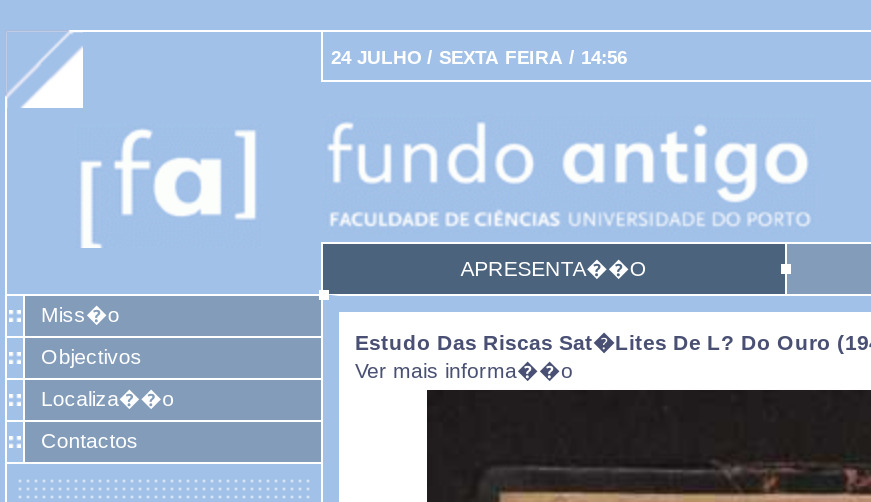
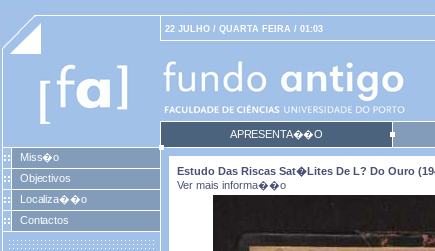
[331,48,627,68] 24 JULHO / SEXTA FEIRA / 14:56 -> [165,24,323,34] 22 JULHO / QUARTA FEIRA / 01:03

